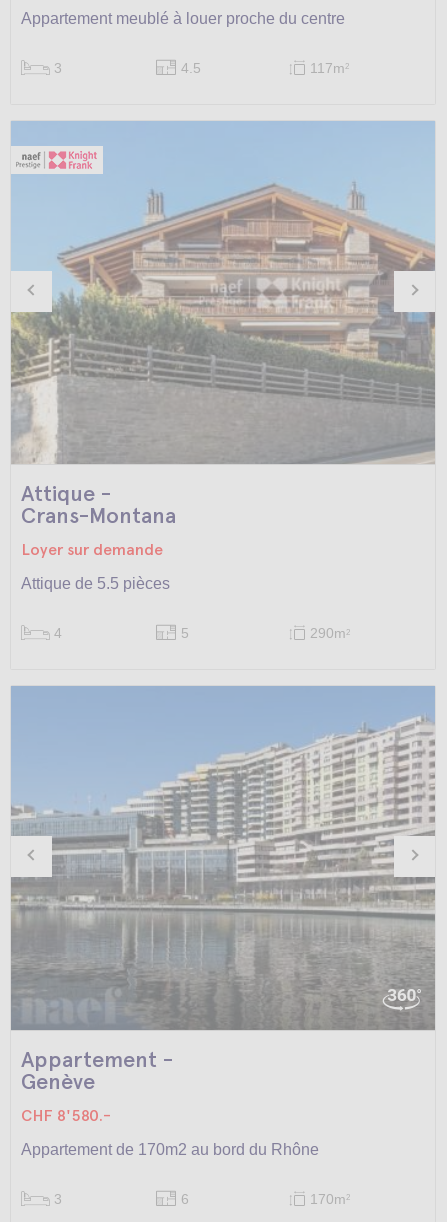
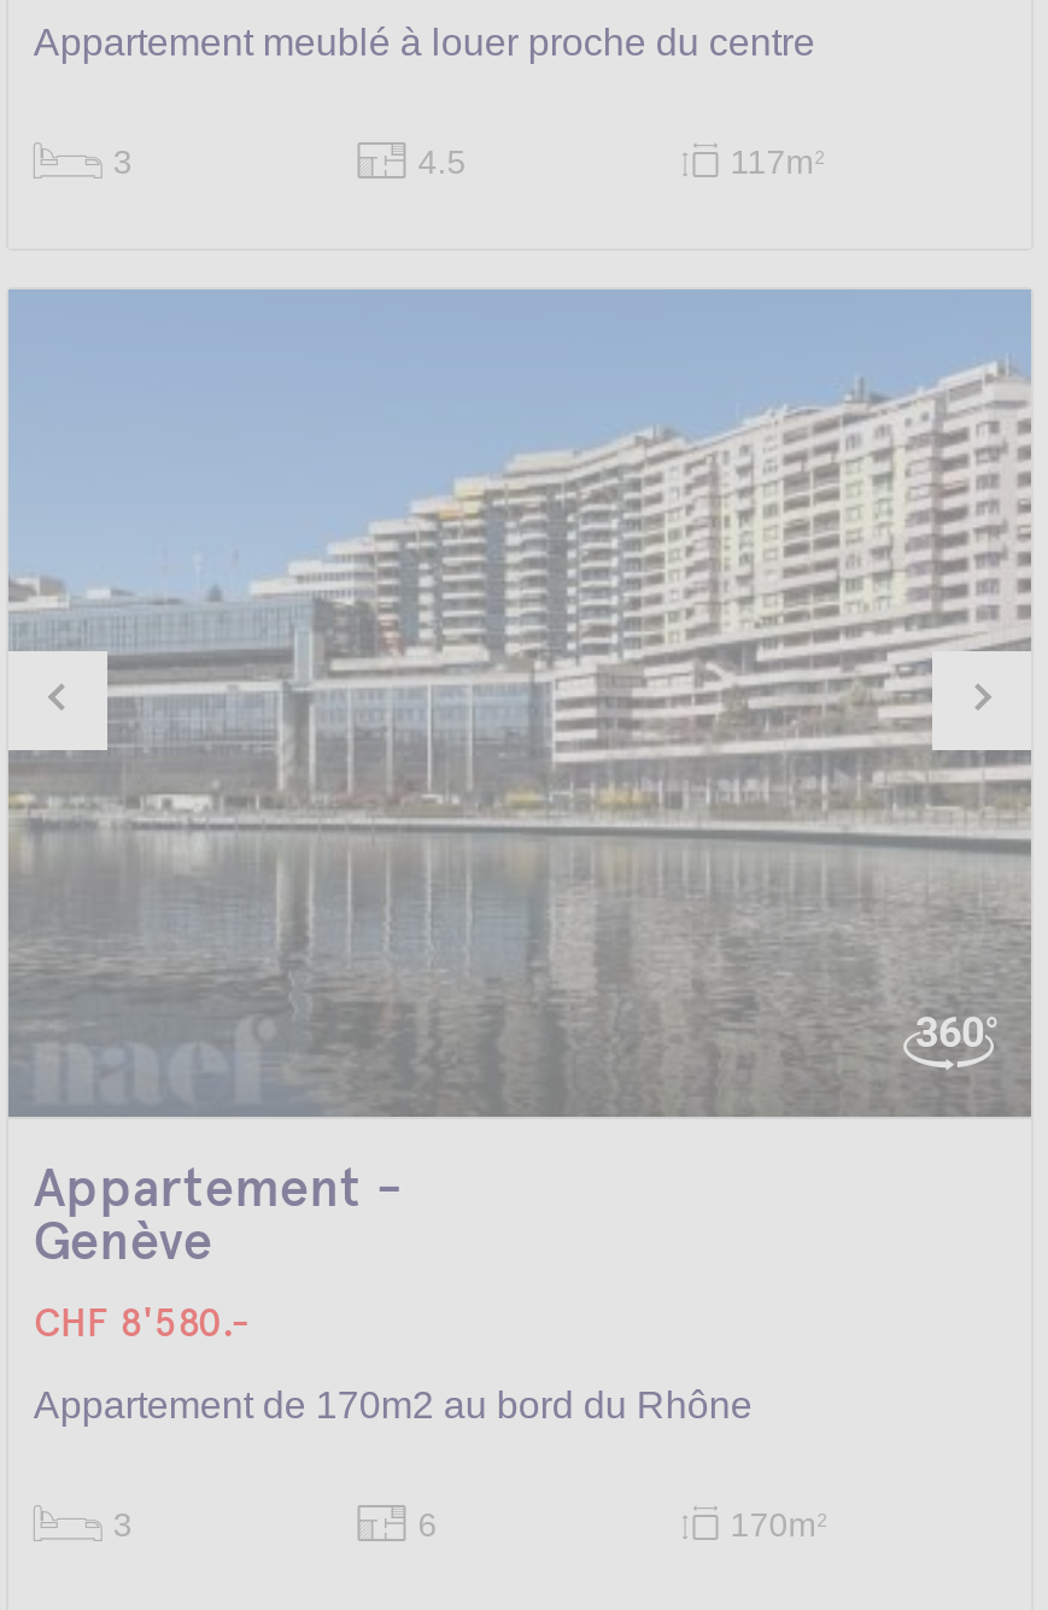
[10,122,436,641] [image] | Attique - | Crans-Montana | Loyer sur demande | Attique de 5.5 pièces | 4 | 5 | 290m2 -> none

